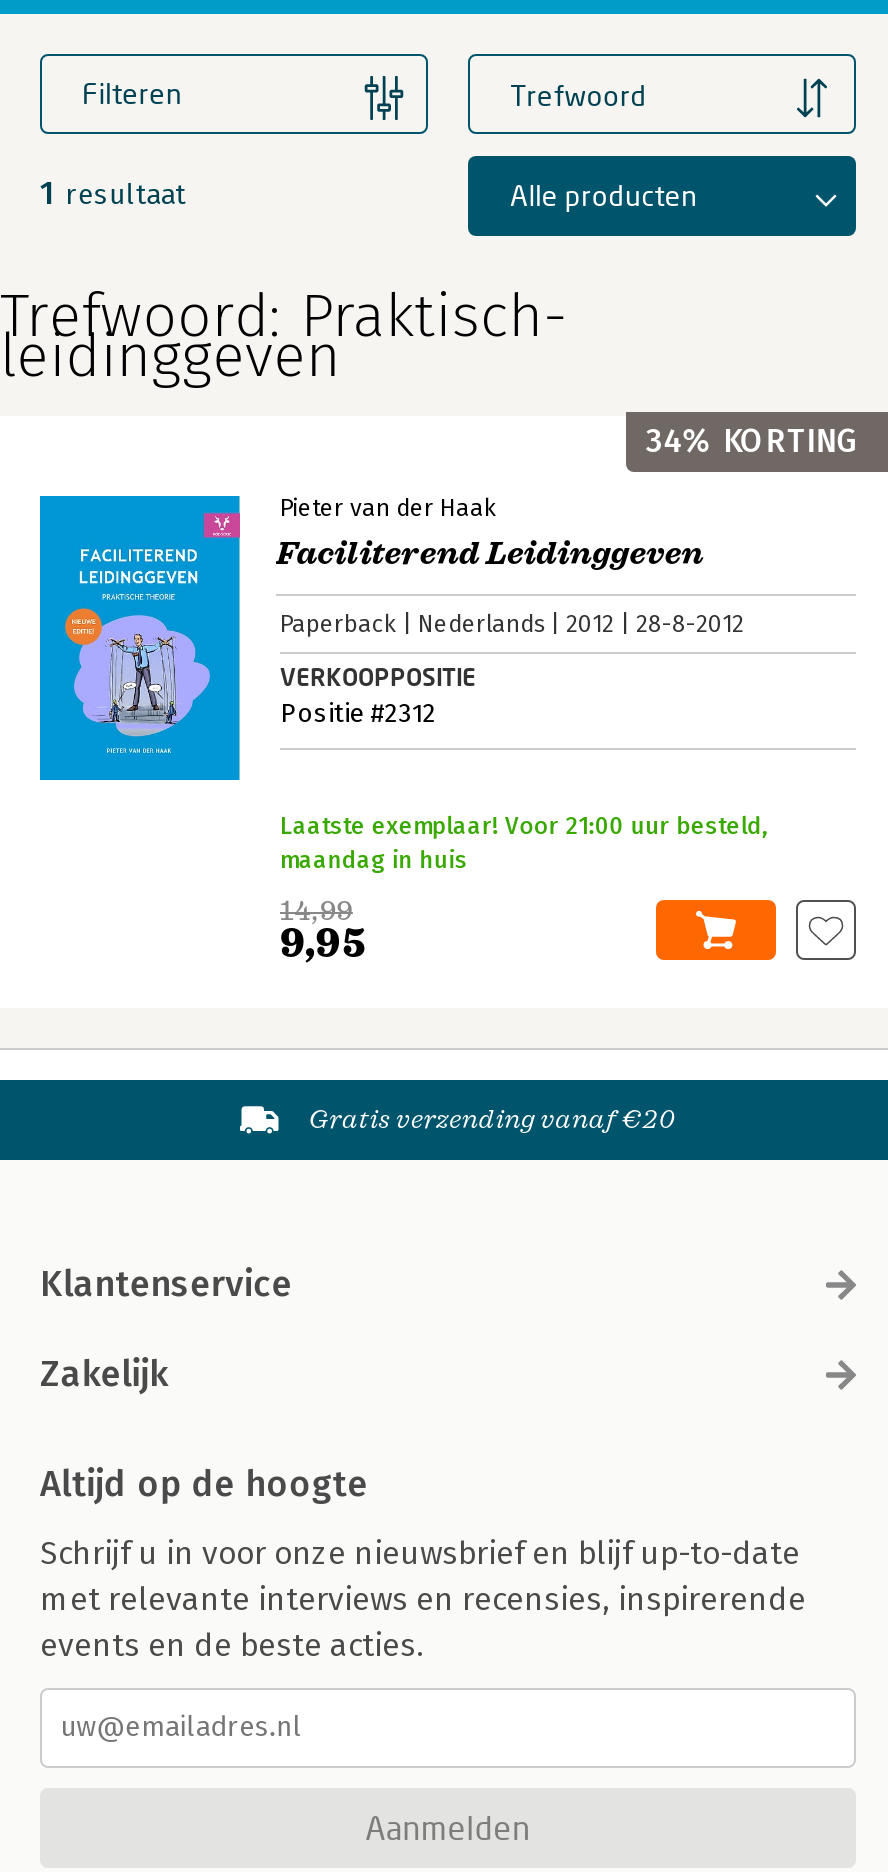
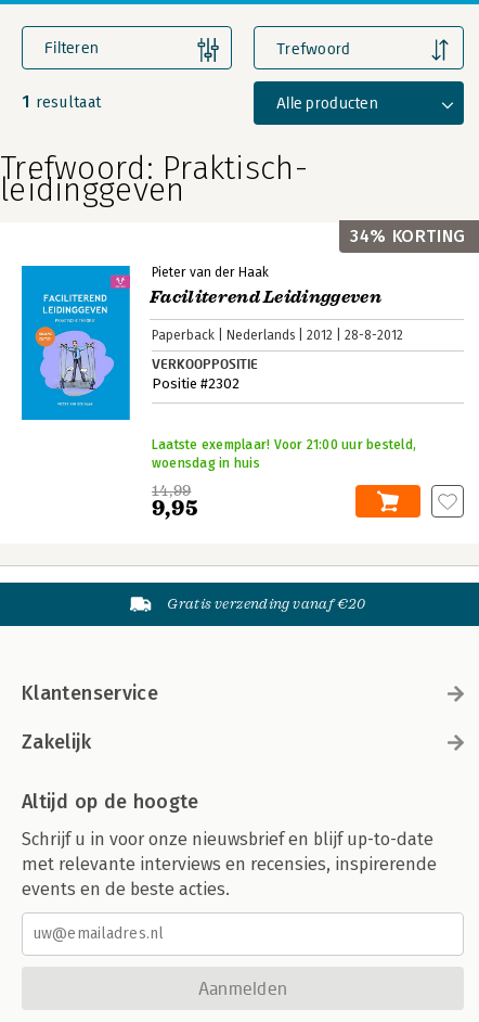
[280,697,436,727] Positie #2312 -> [152,375,239,391] Positie #2302
[280,845,467,873] maandag in huis -> [152,455,260,471] woensdag in huis

